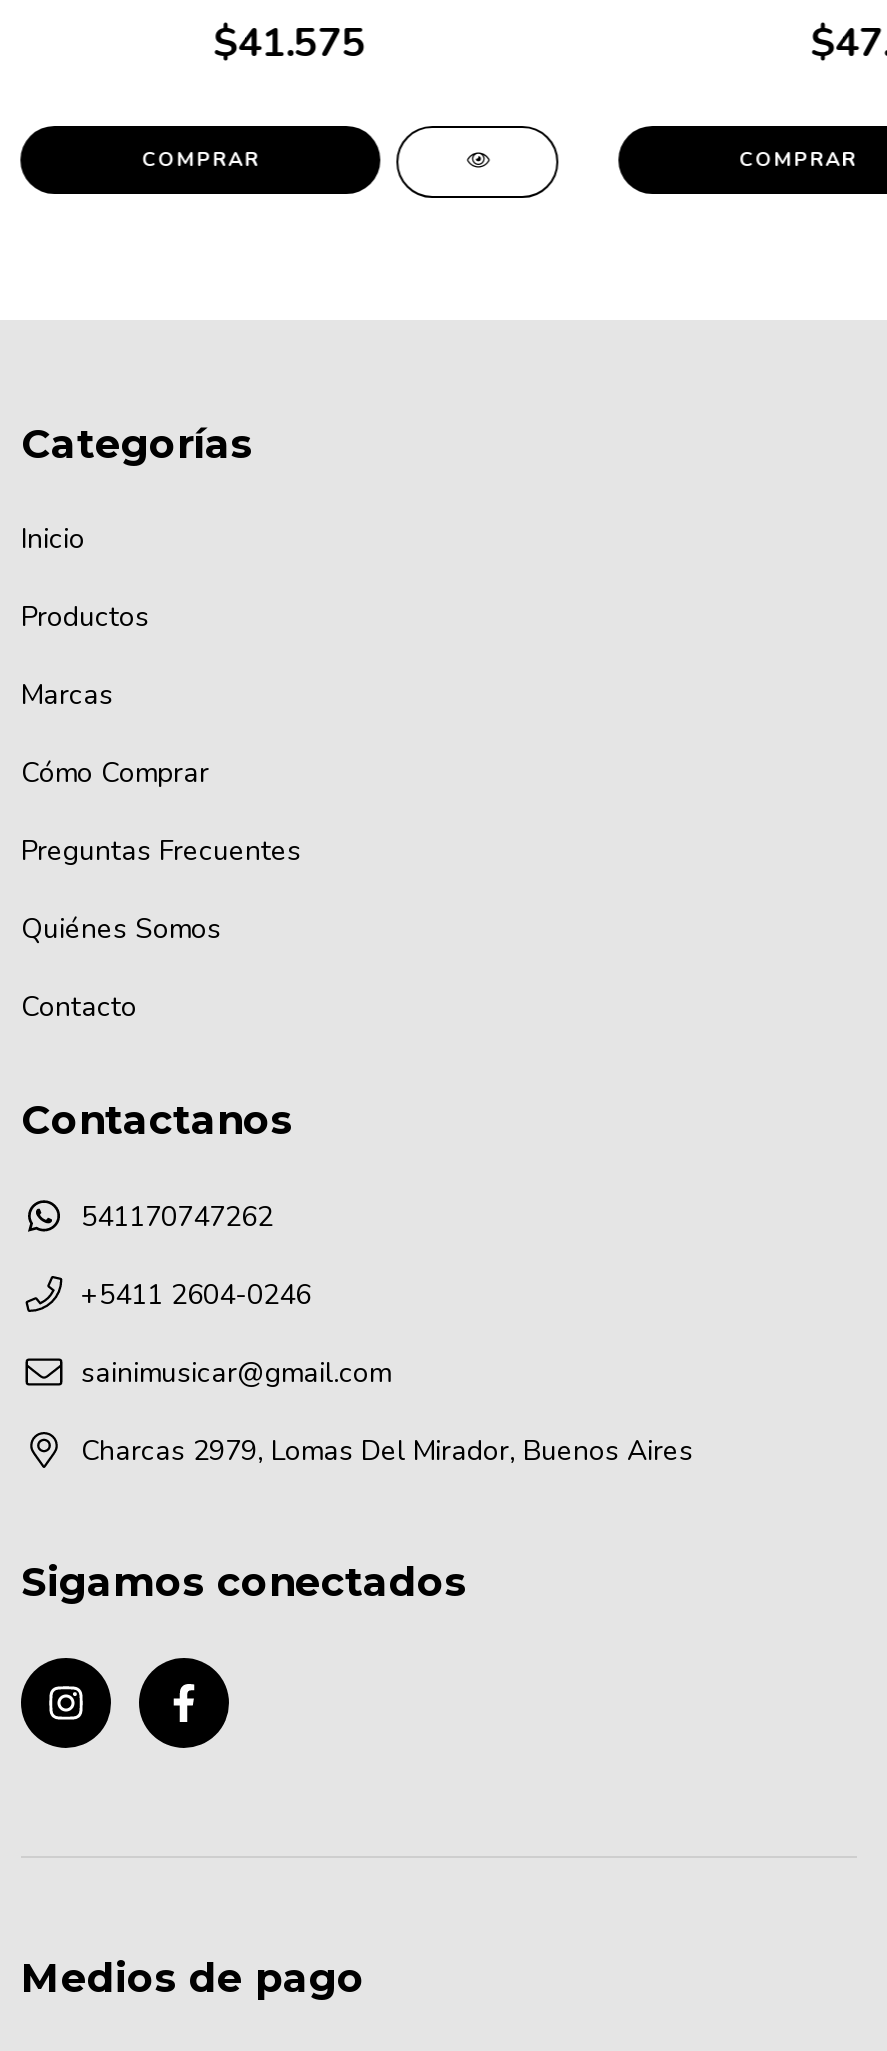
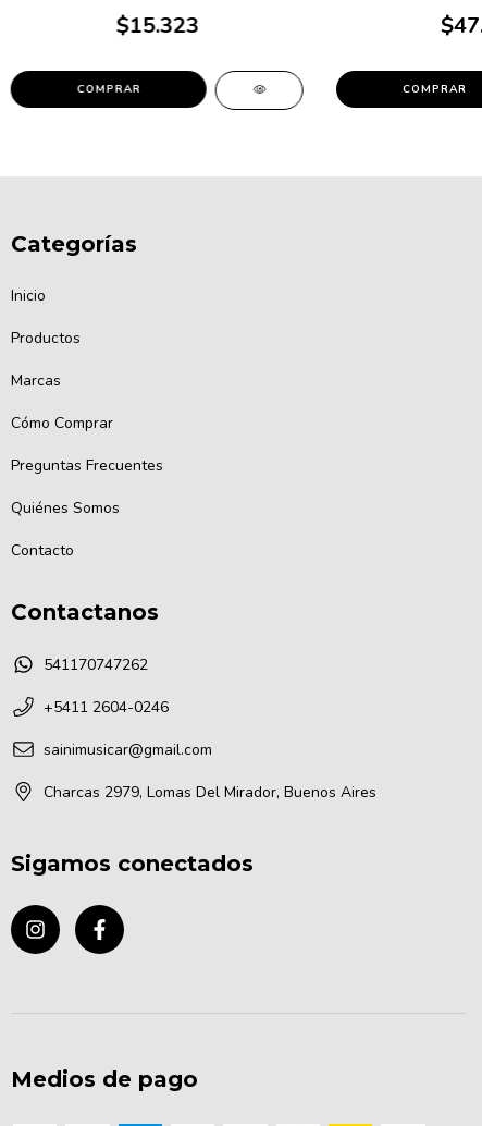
[214,15,366,69] $41.575 -> [116,10,198,40] $15.323

